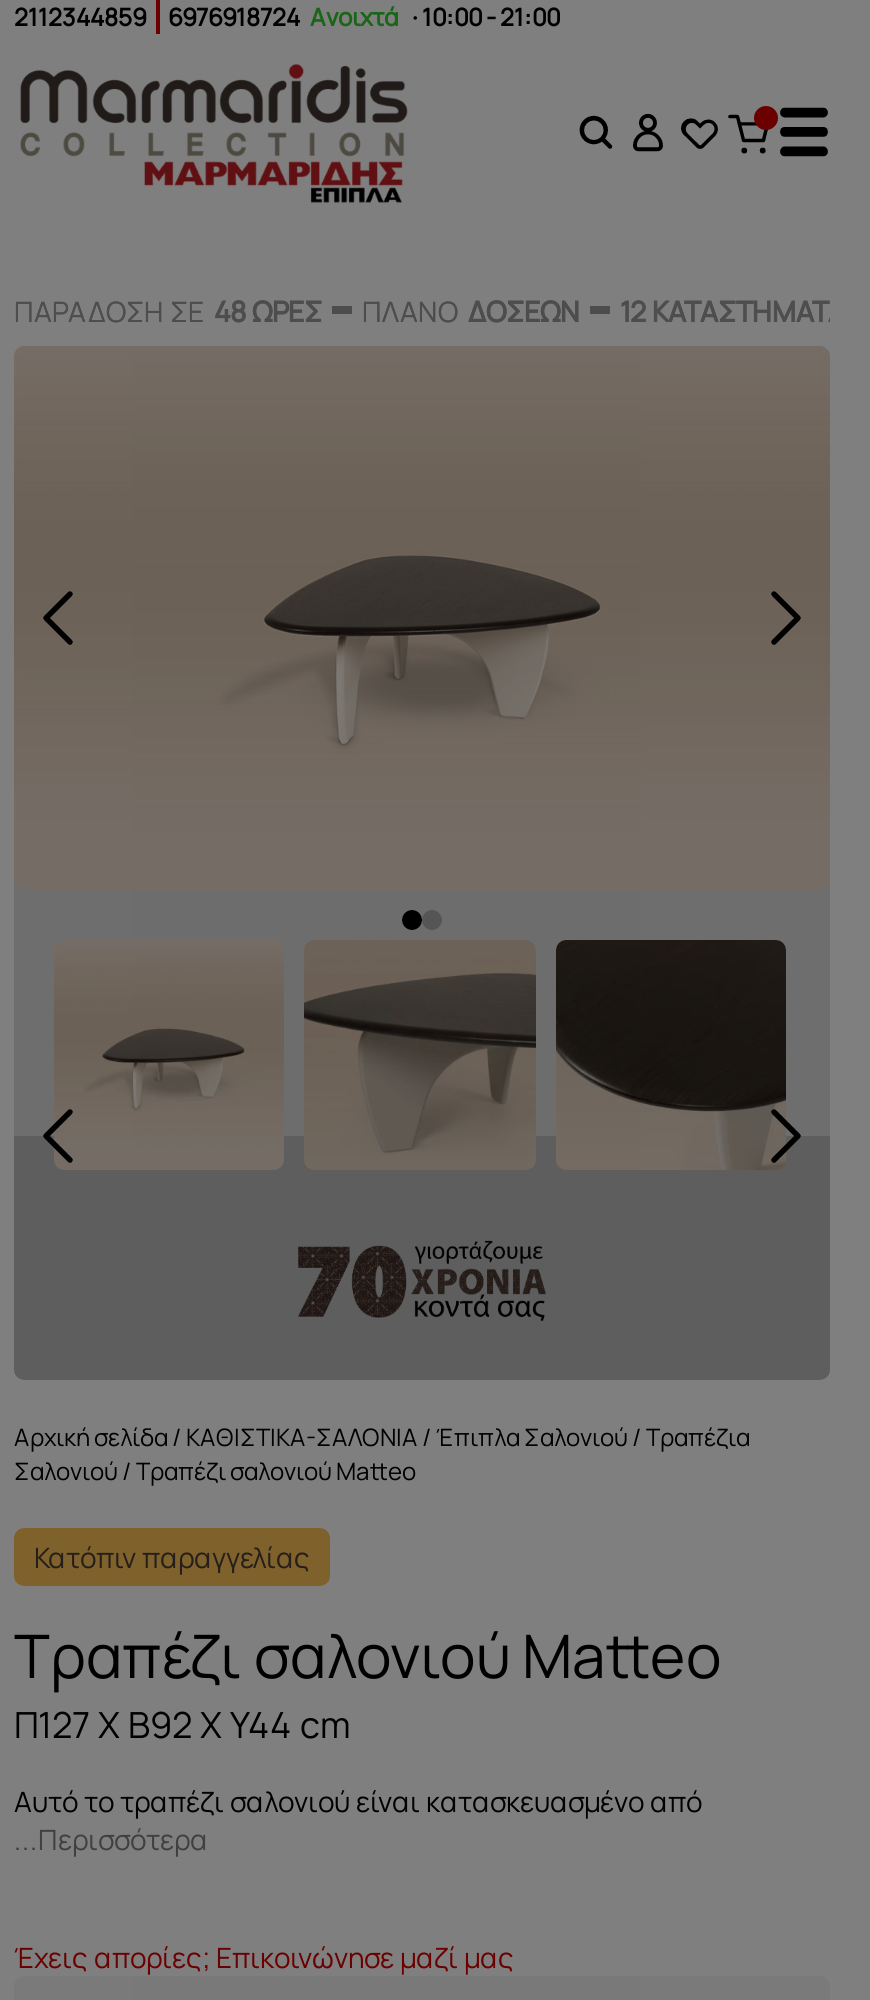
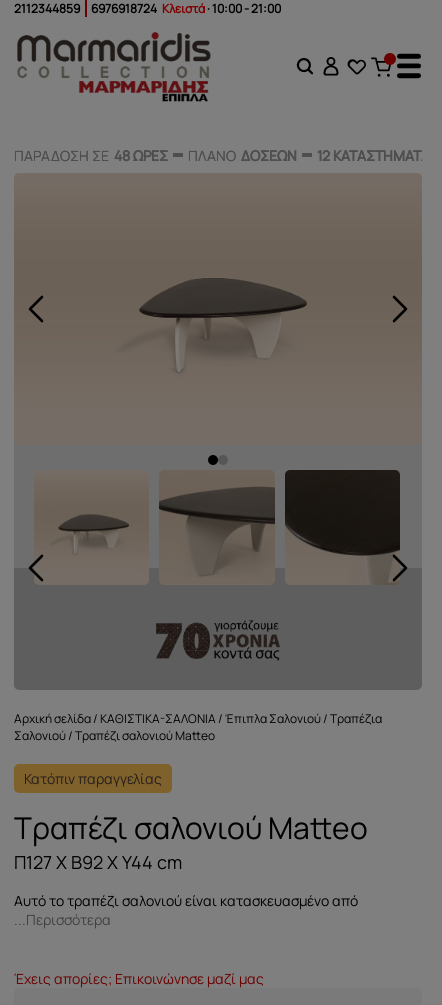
[14,0,560,34] 2112344859 6976918724 Ανοιχτά · 10:00 - 21:00 -> [14,0,281,17] 2112344859 6976918724 Κλειστά · 10:00 - 21:00

